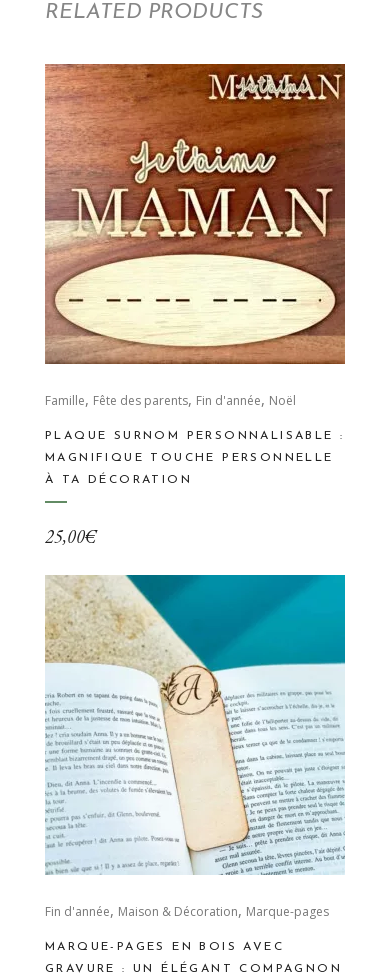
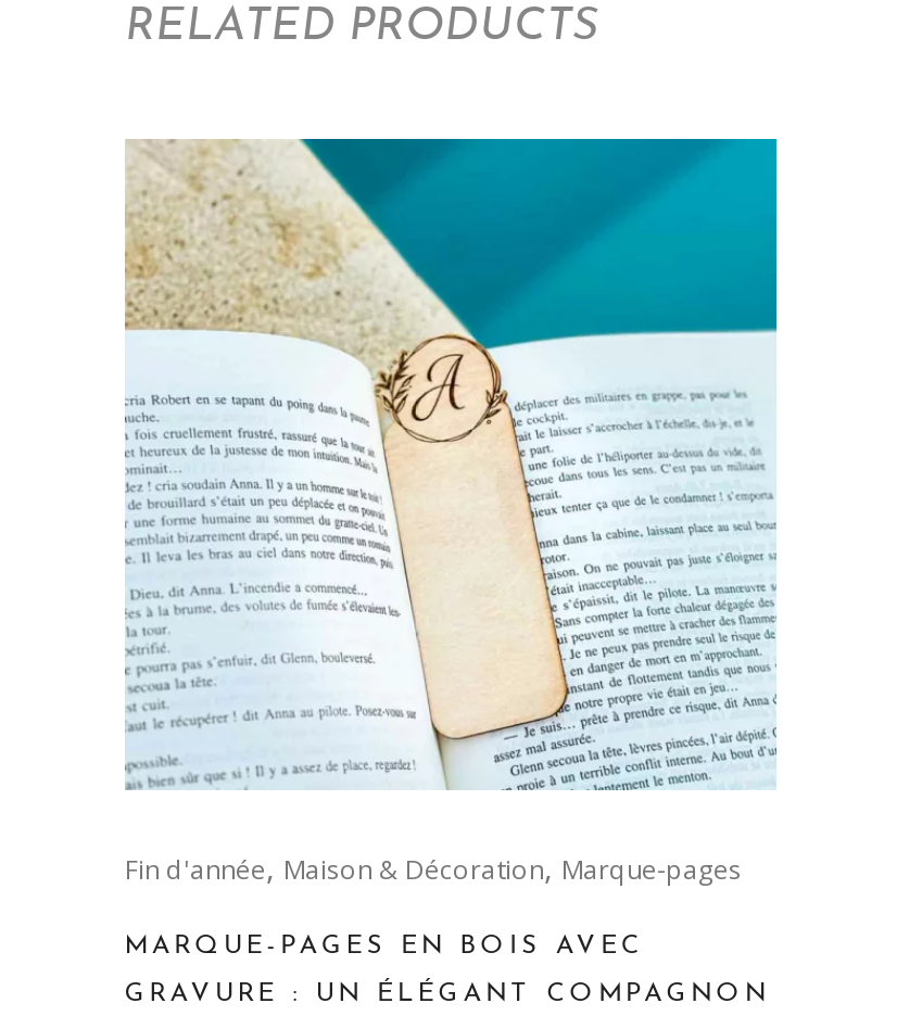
[44,63,346,548] [image] | Famille, Fête des parents, Fin d'année, Noël | PLAQUE SURNOM PERSONNALISABLE : | MAGNIFIQUE TOUCHE PERSONNELLE | À TA DÉCORATION | 25,00€ -> none

